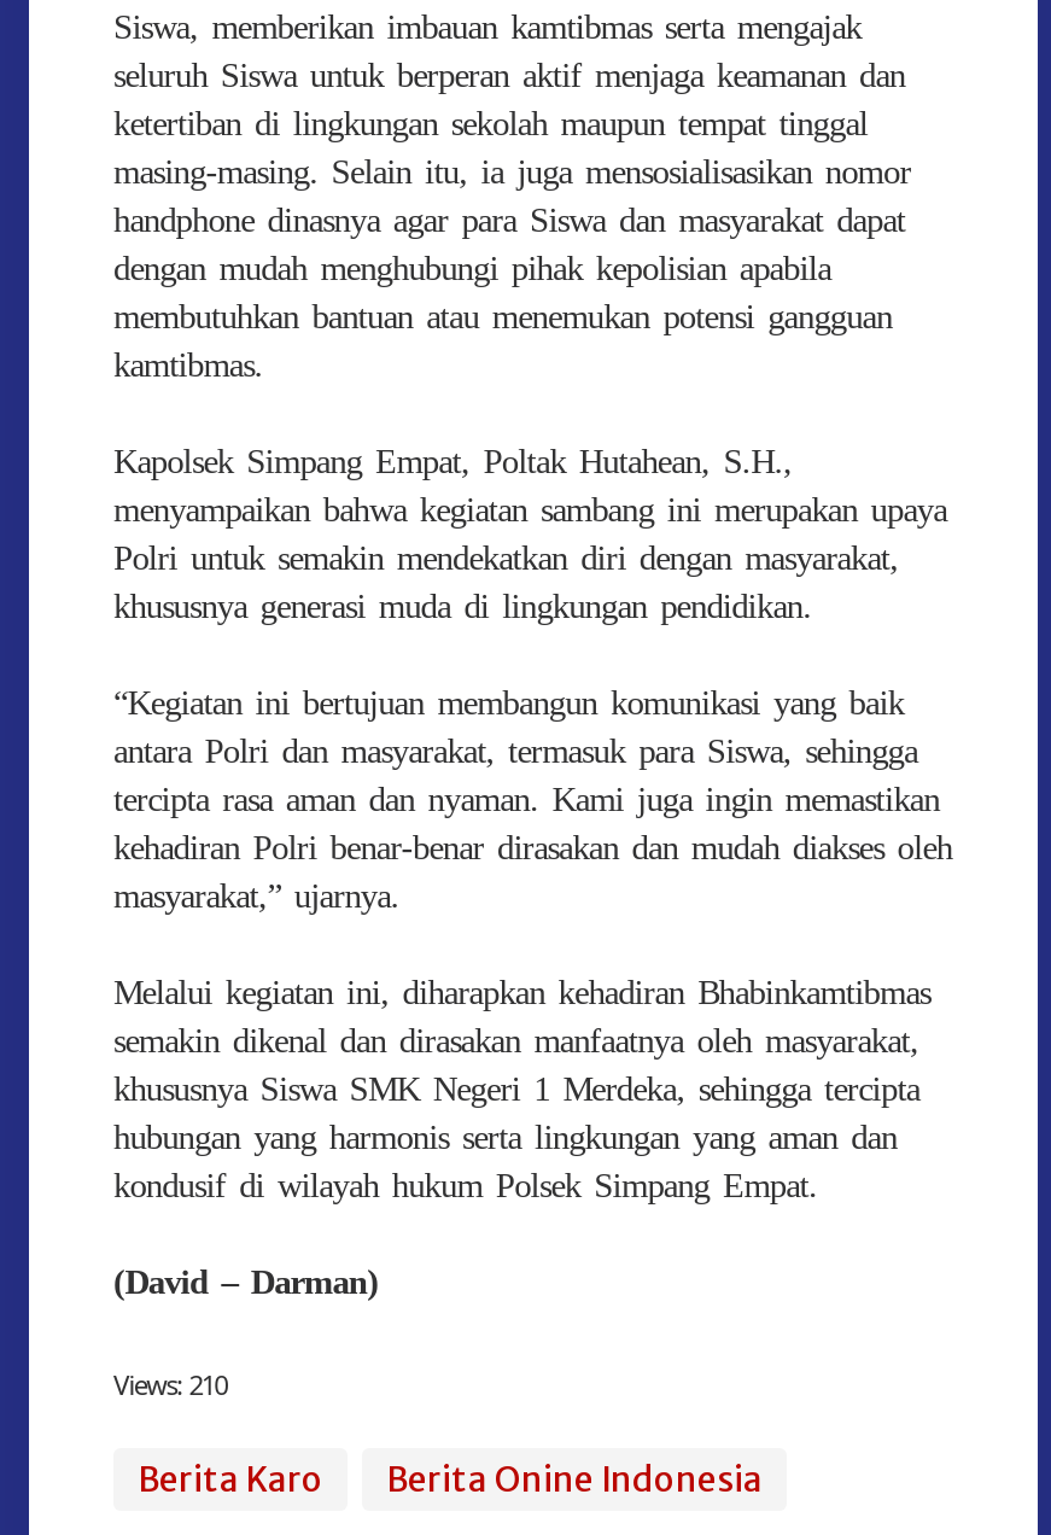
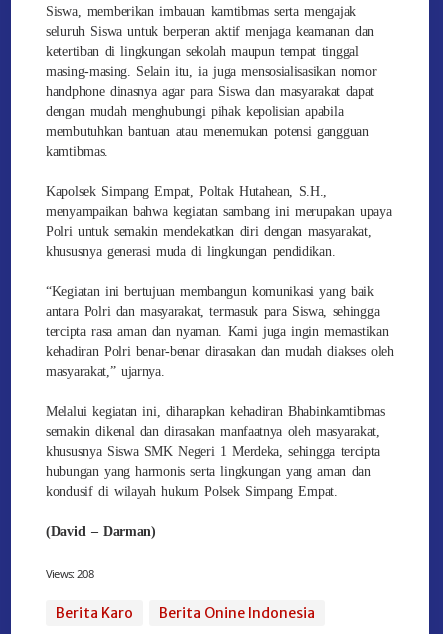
[113,1365,226,1401] Views: 210 -> [46,566,93,581] Views: 208

